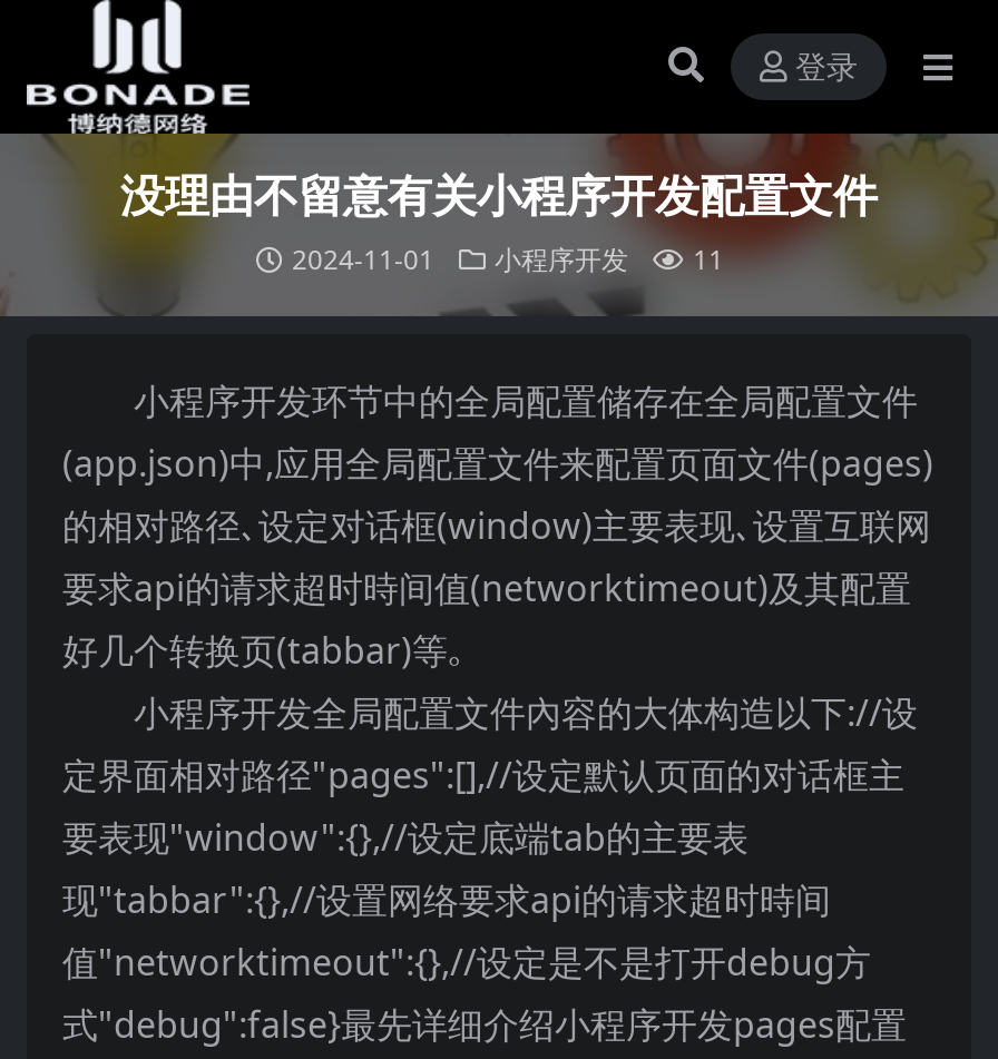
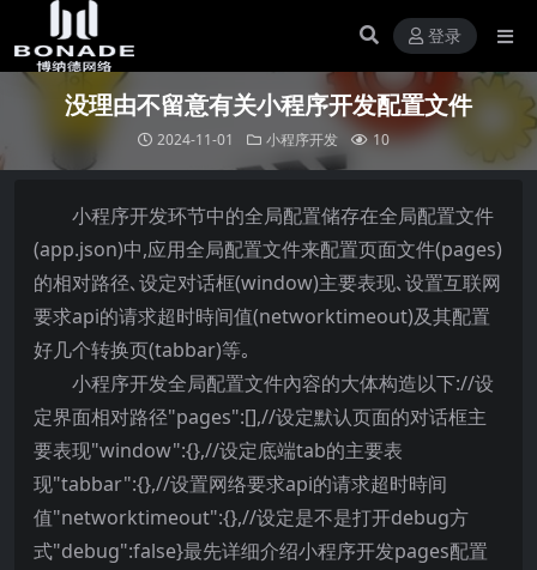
[292,241,724,278] 2024-11-01 小程序开发 11 -> [157,129,390,150] 2024-11-01 小程序开发 10

